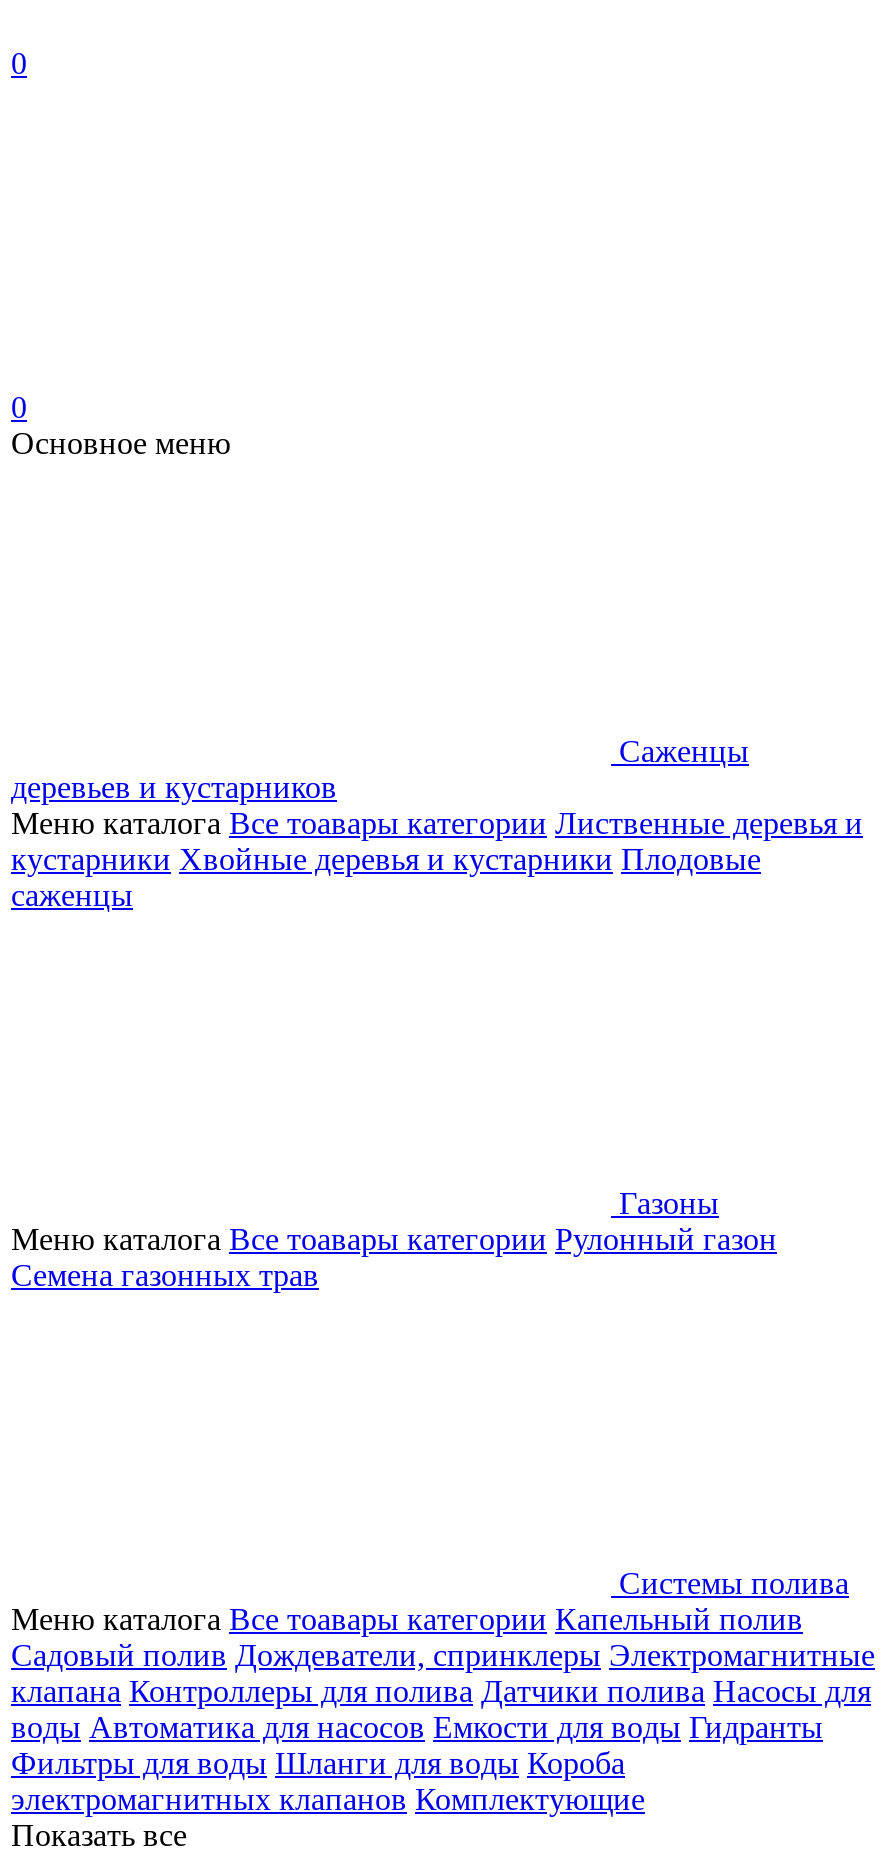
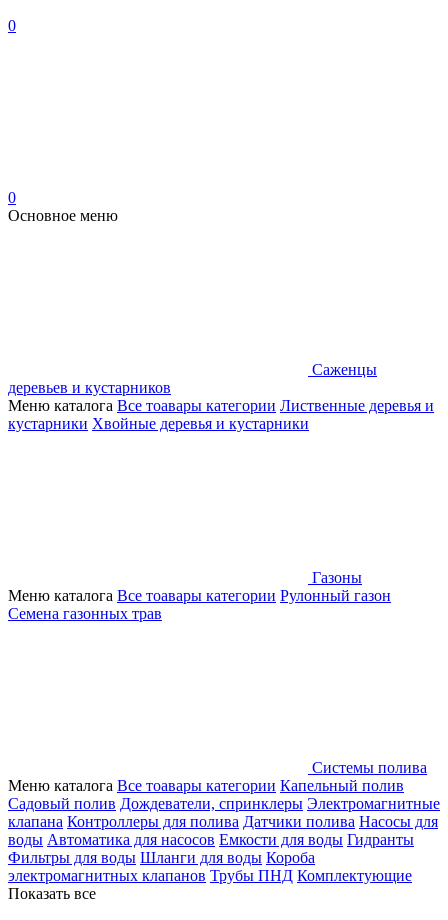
[11,842,761,912] кустарники Хвойные деревья и кустарники Плодовые | саженцы -> [8,415,309,432] кустарники Хвойные деревья и кустарники
[11,1782,645,1816] электромагнитных клапанов Комплектующие -> [8,867,412,884] электромагнитных клапанов Трубы ПНД Комплектующие

